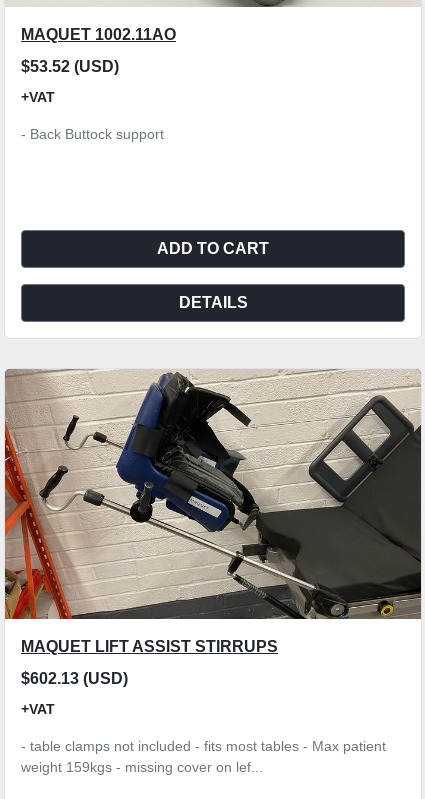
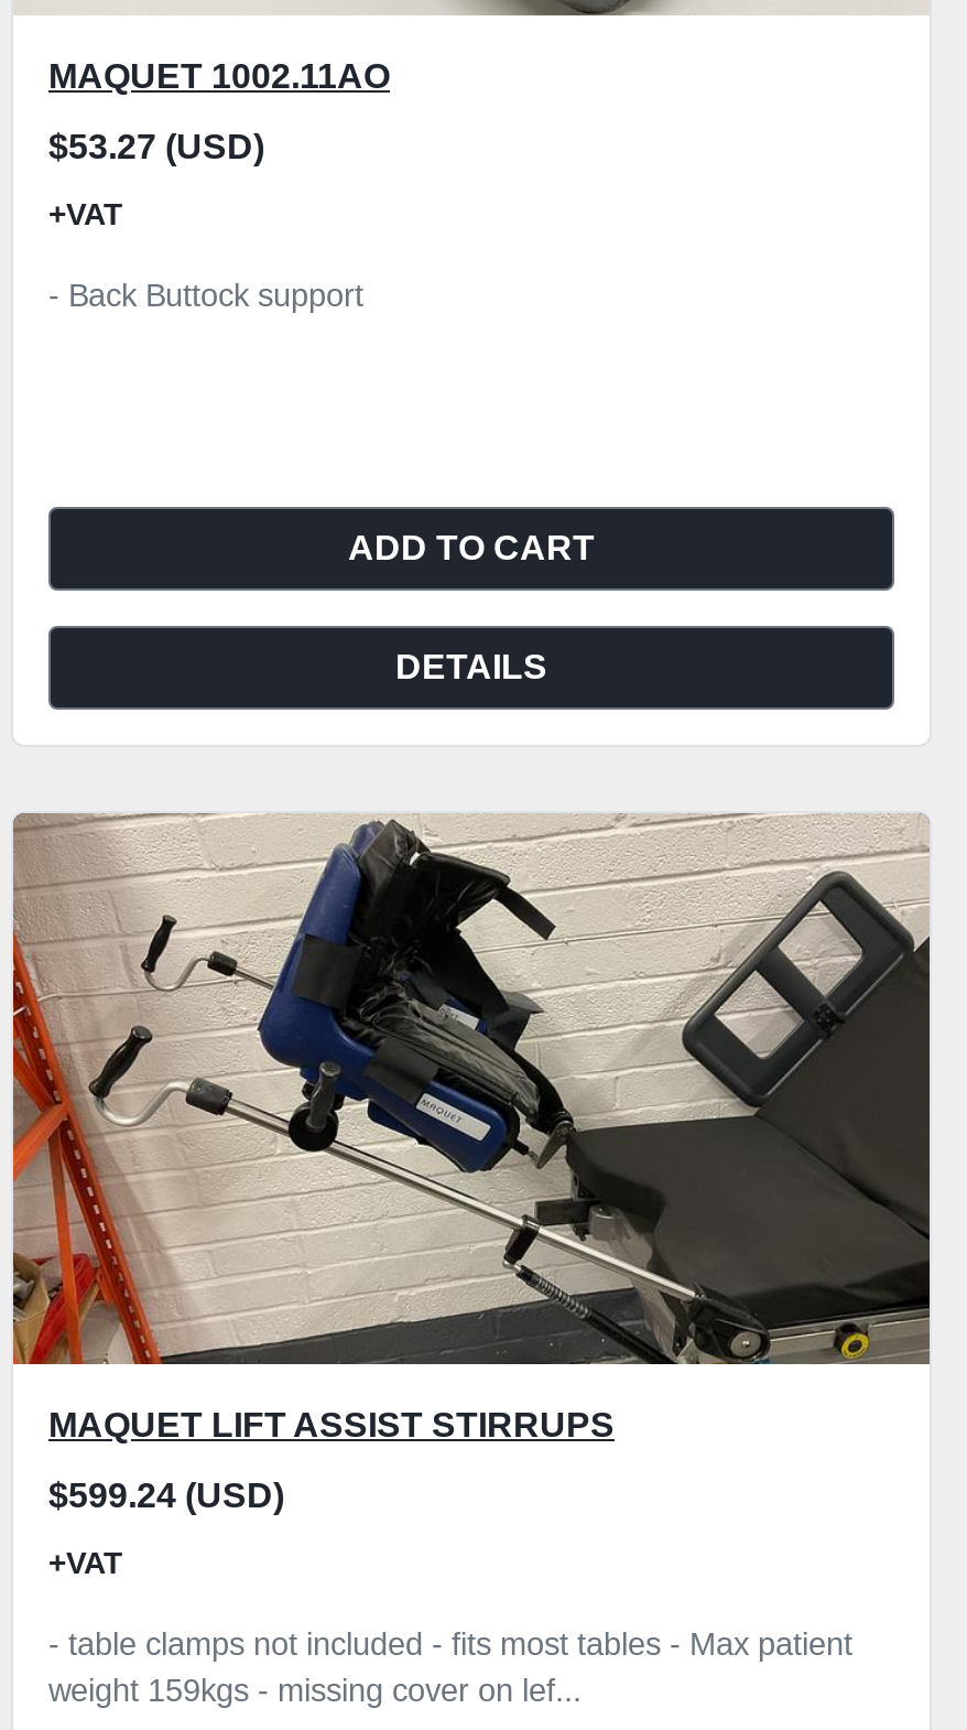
[21,58,119,75] $53.52 (USD) -> [48,128,264,166] $53.27 (USD)
[21,670,128,687] $602.13 (USD) -> [48,1477,284,1515] $599.24 (USD)

